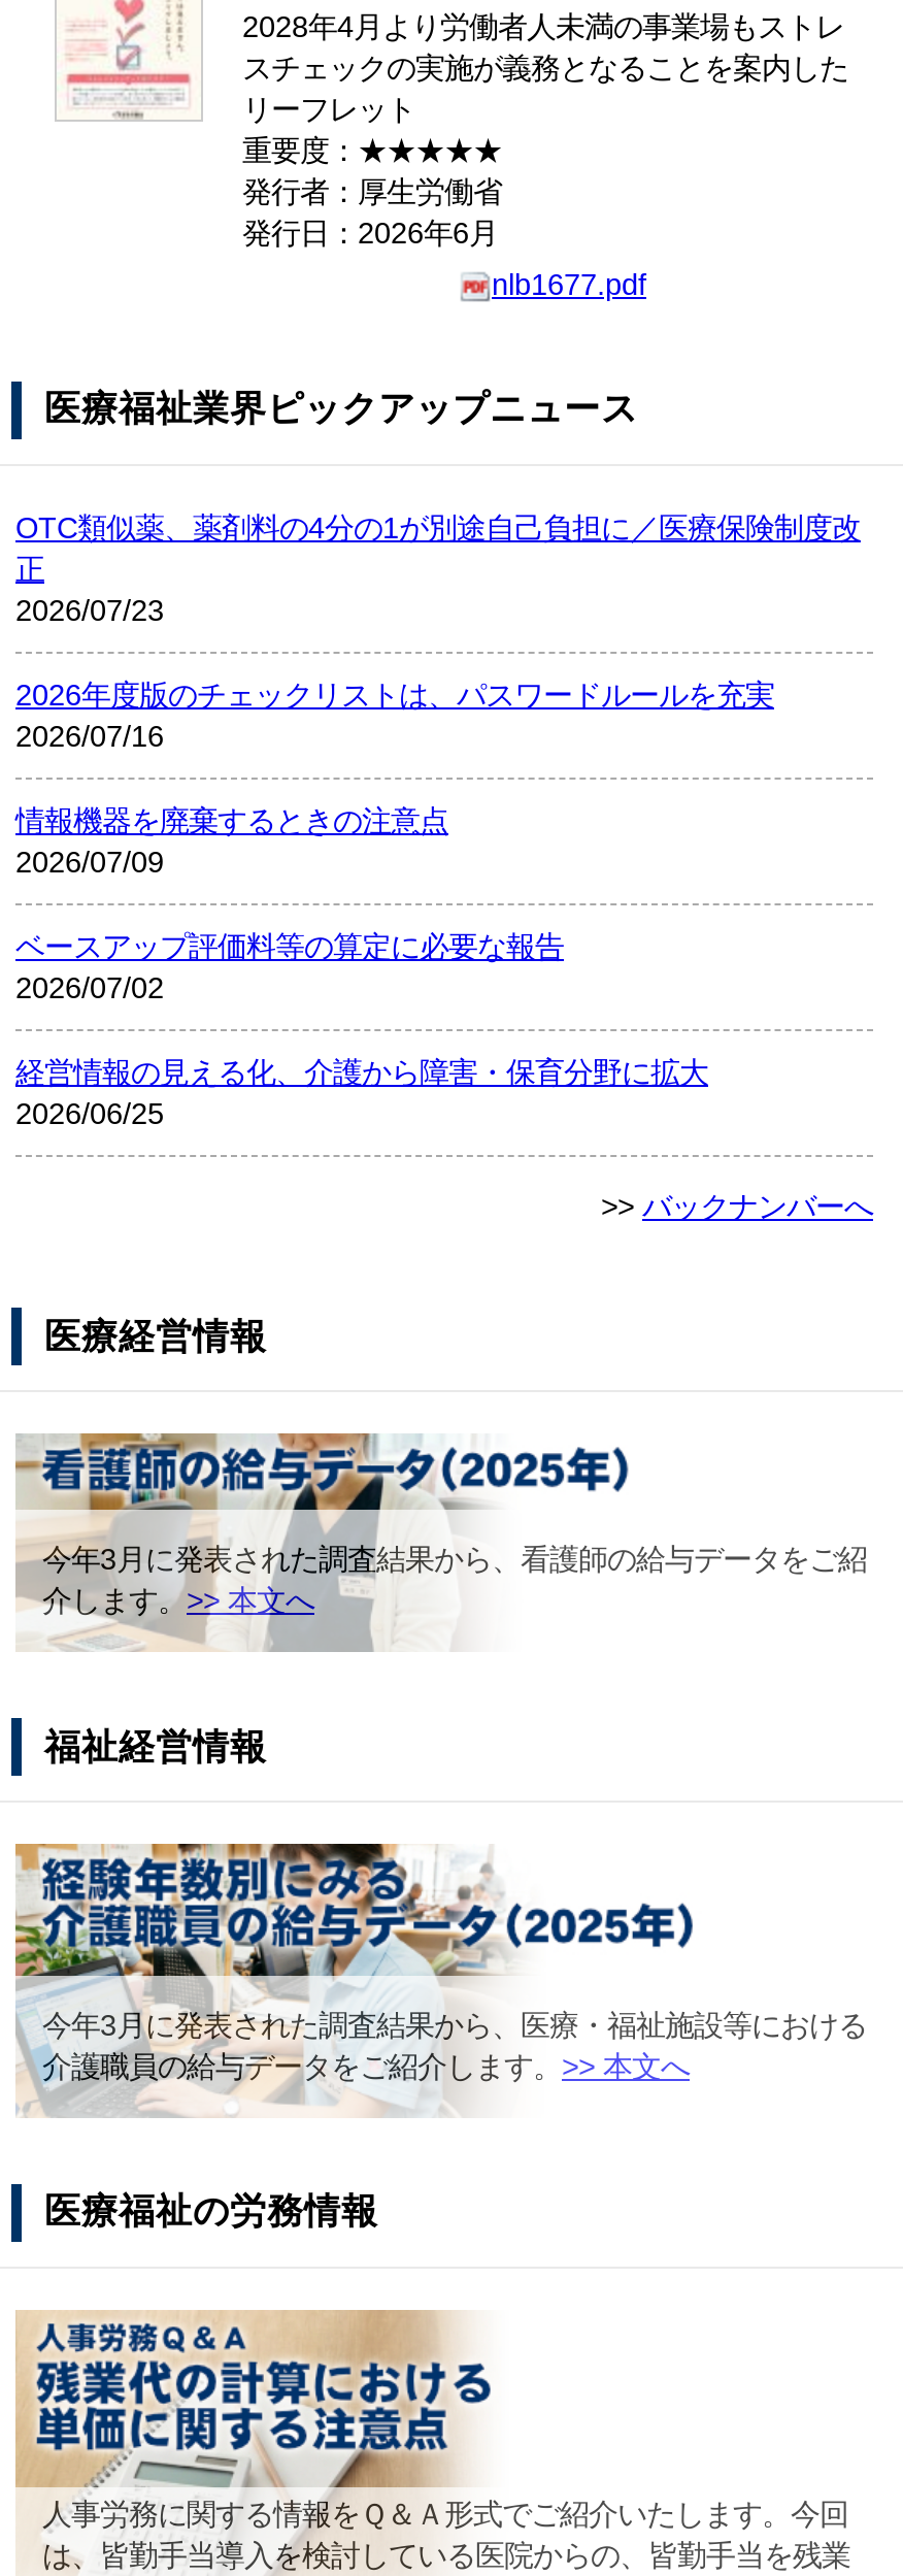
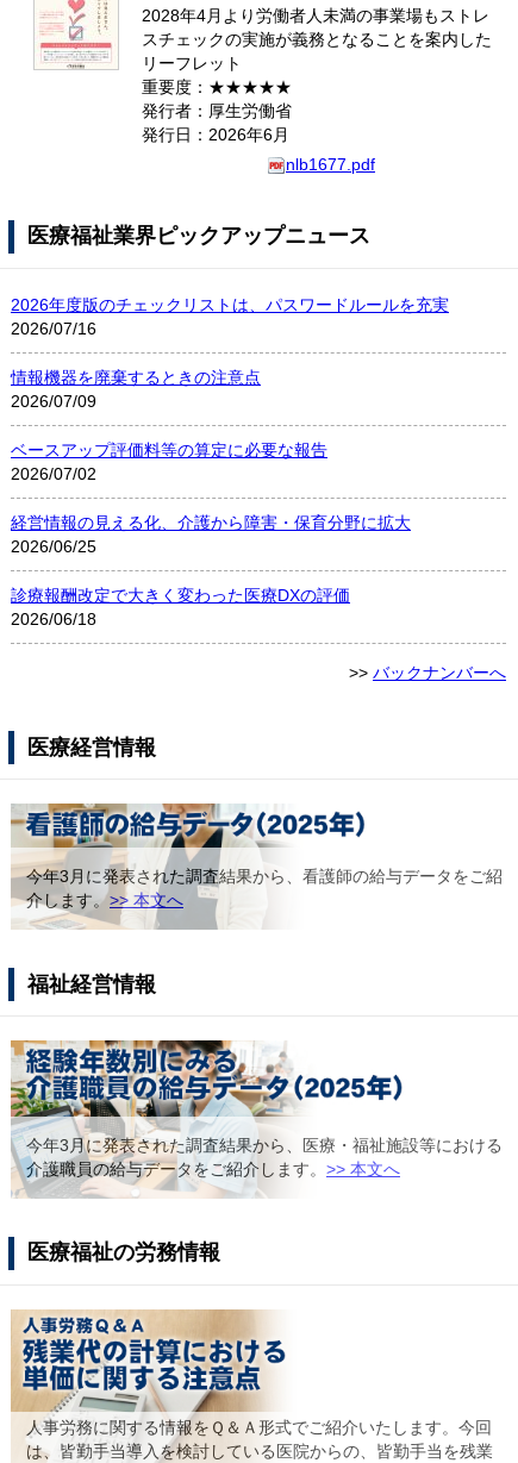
[15,511,861,627] OTC類似薬、薬剤料の4分の1が別途自己負担に／医療保険制度改 | 正 | 2026/07/23 -> none
moved [15,678,774,1130] -> [11,295,449,556]: 2026年度版のチェックリストは、パスワードルールを充実 | 2026/07/16 | 情報機器を廃棄するときの注意点 | 2026/07/09 | ベースアップ評価料等の算定に必要な報告 | 2026/07/02 | 経営情報の見える化、介護から障害・保育分野に拡大 | 2026/06/25
none -> [11,586,350,628] 診療報酬改定で大きく変わった医療DXの評価 | 2026/06/18

